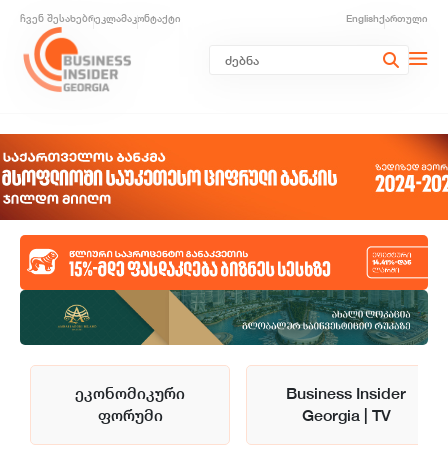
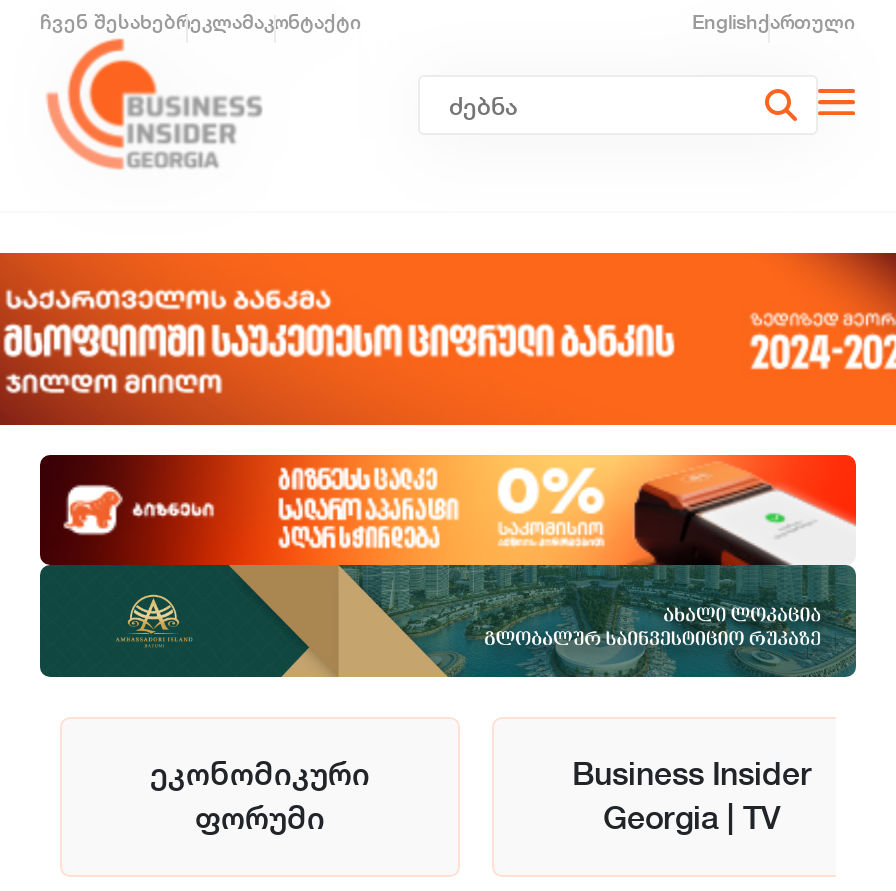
[19,234,429,291] [image] -> [38,453,856,567] [image]

